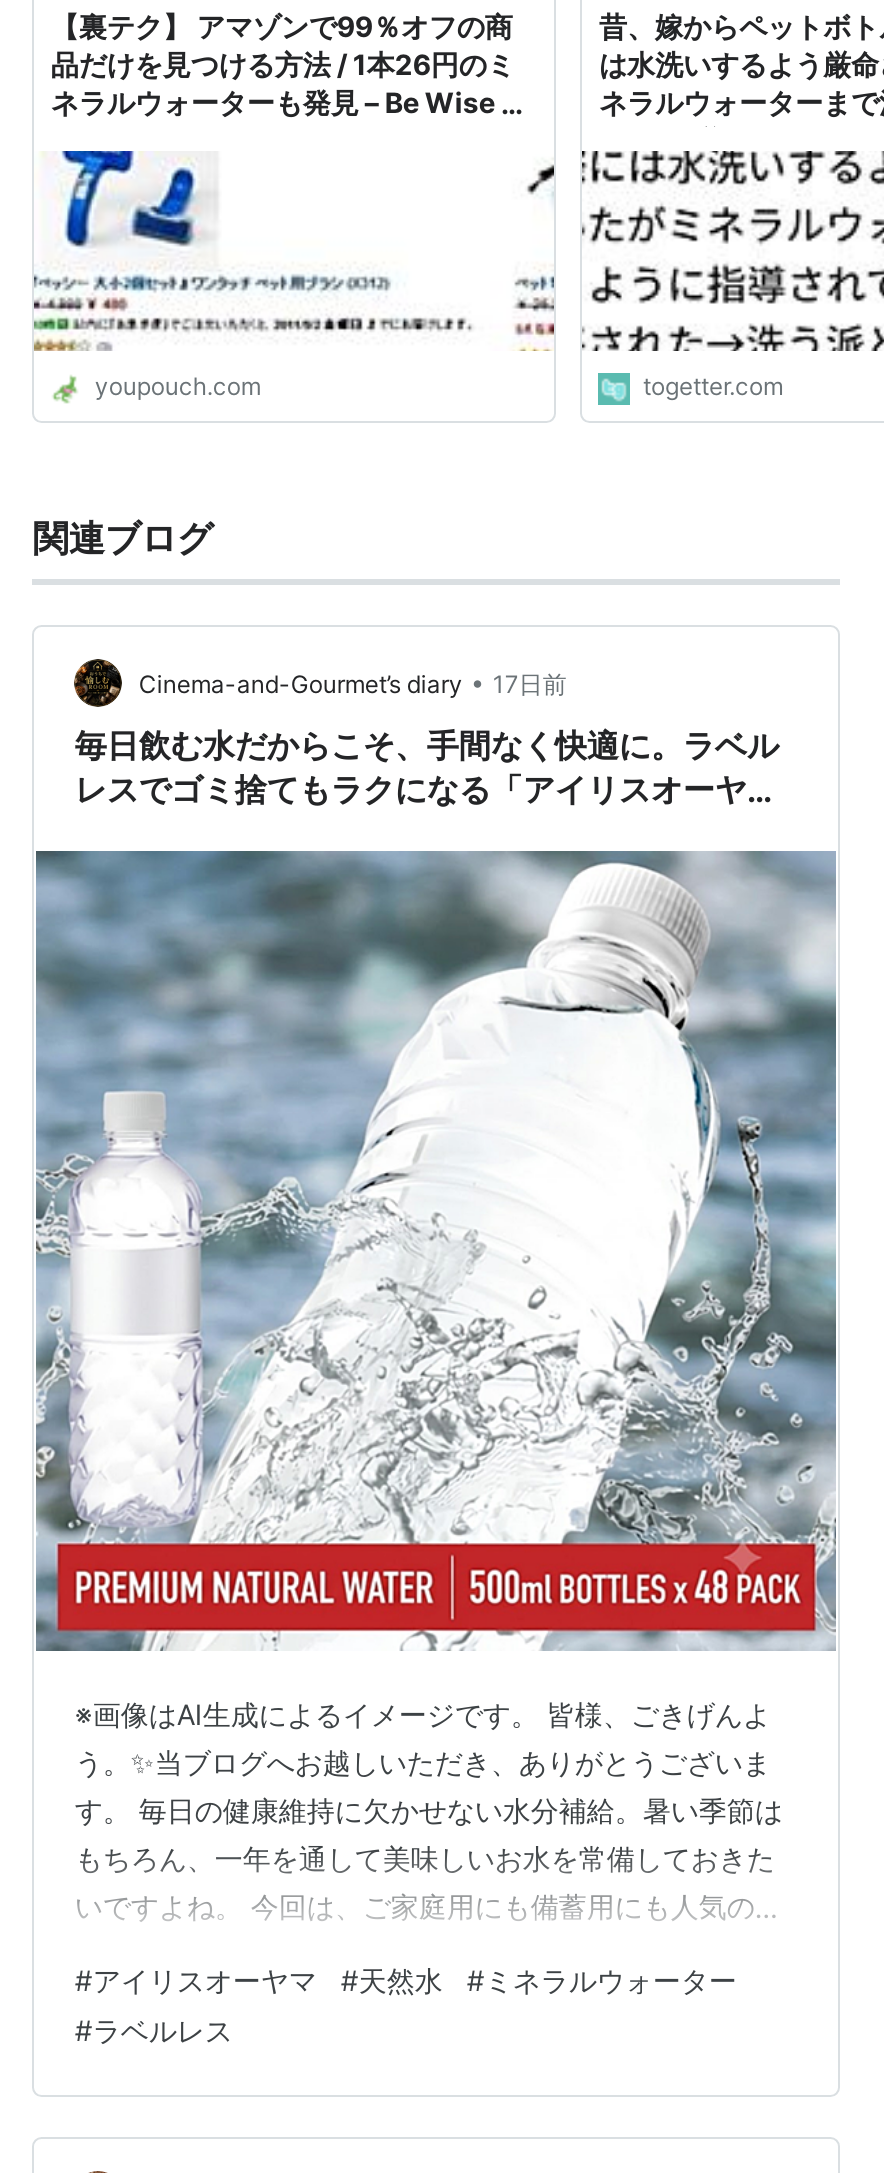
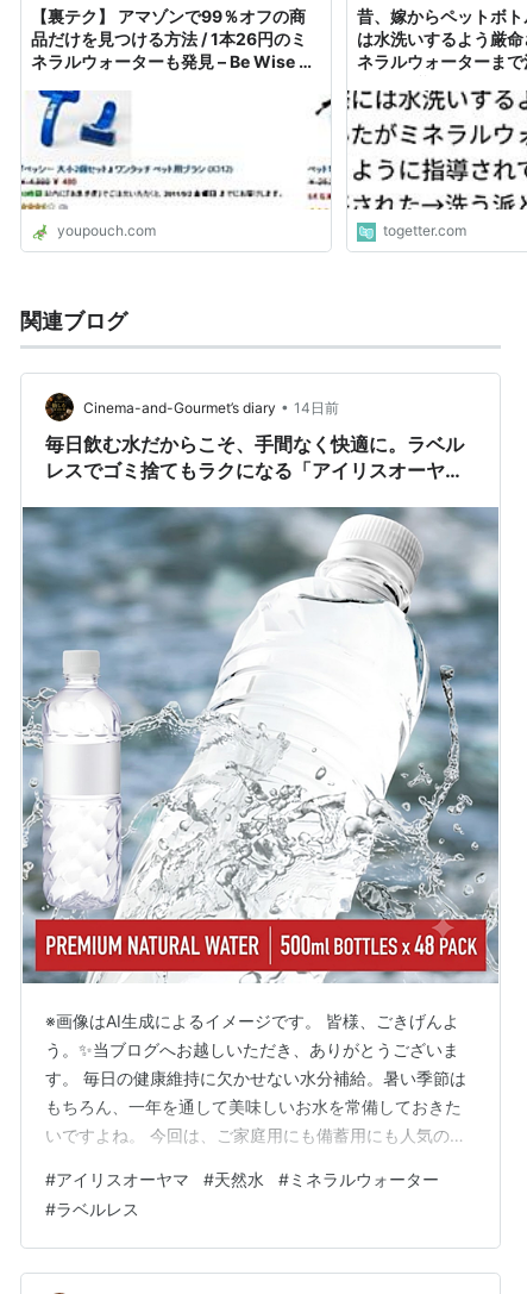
[139,667,567,699] Cinema-and-Gourmet’s diary • 17日前 -> [84,398,340,416] Cinema-and-Gourmet’s diary • 14日前

